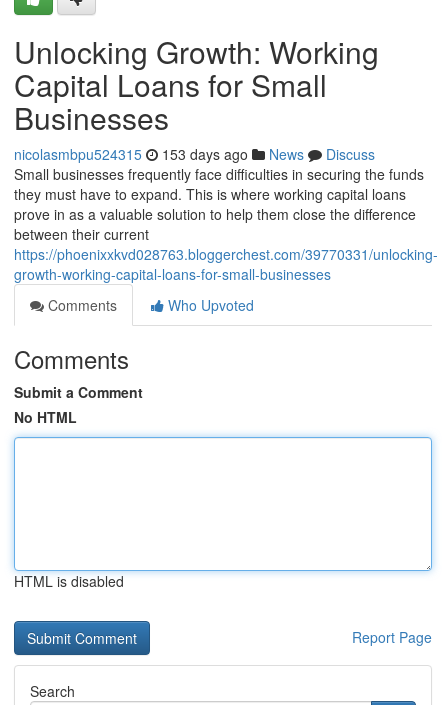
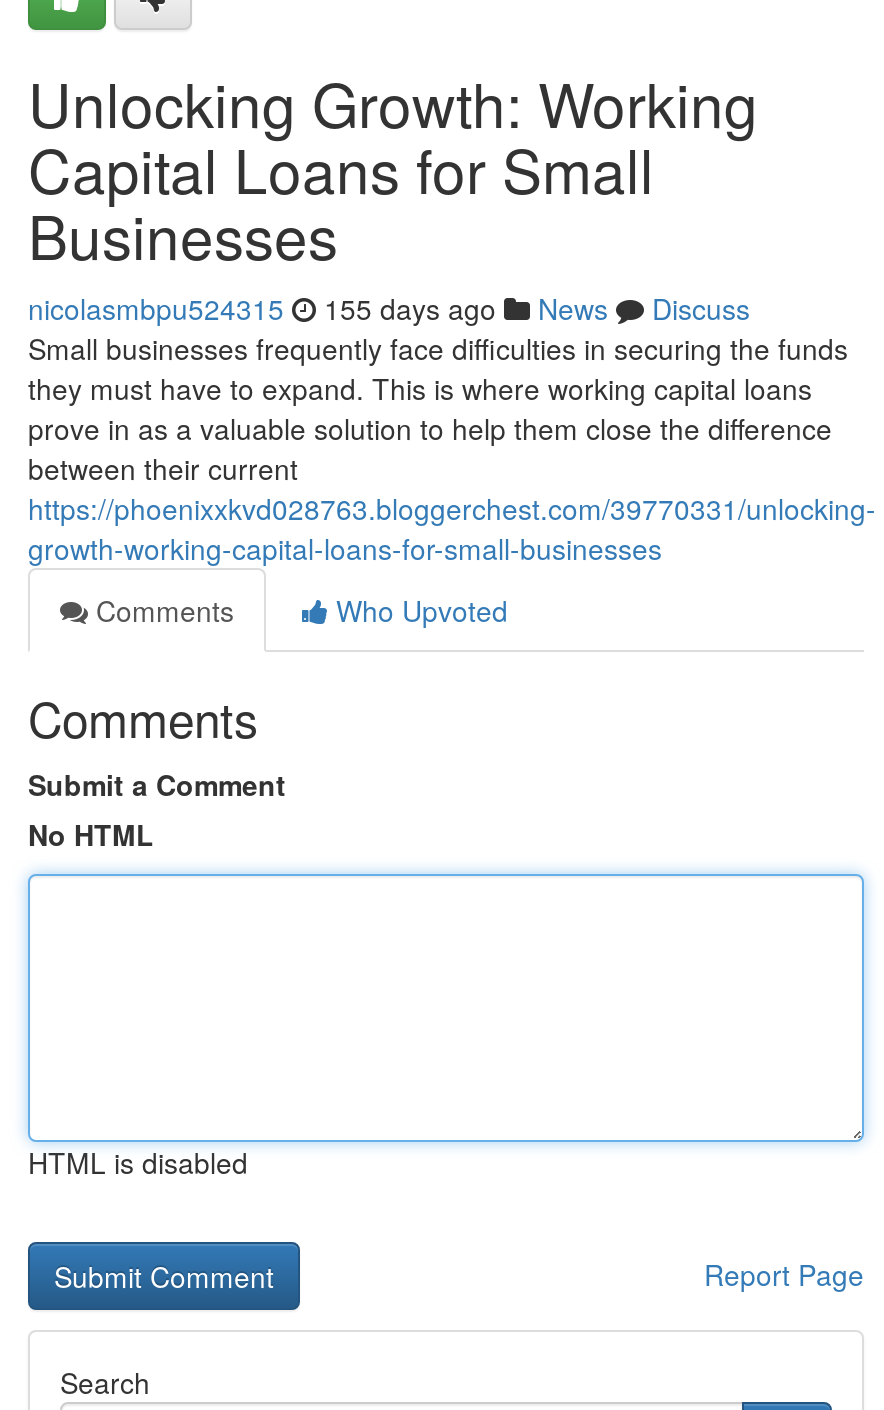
[14,144,375,164] nicolasmbpu524315 153 days ago News Discuss -> [28,288,750,328] nicolasmbpu524315 155 days ago News Discuss

